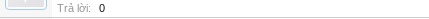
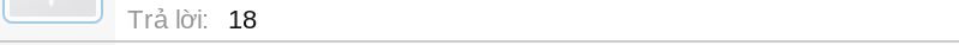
[57,2,105,14] Trả lời: 0 -> [127,5,257,33] Trả lời: 18

